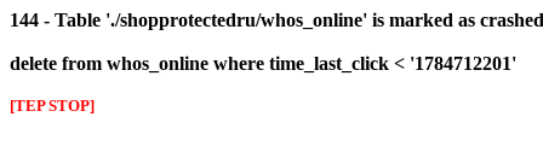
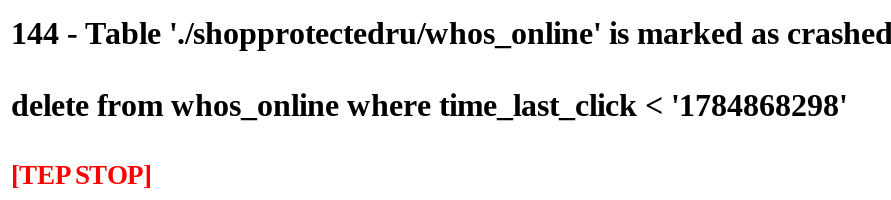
[10,53,516,74] delete from whos_online where time_last_click < '1784712201' -> [11,88,847,122] delete from whos_online where time_last_click < '1784868298'

